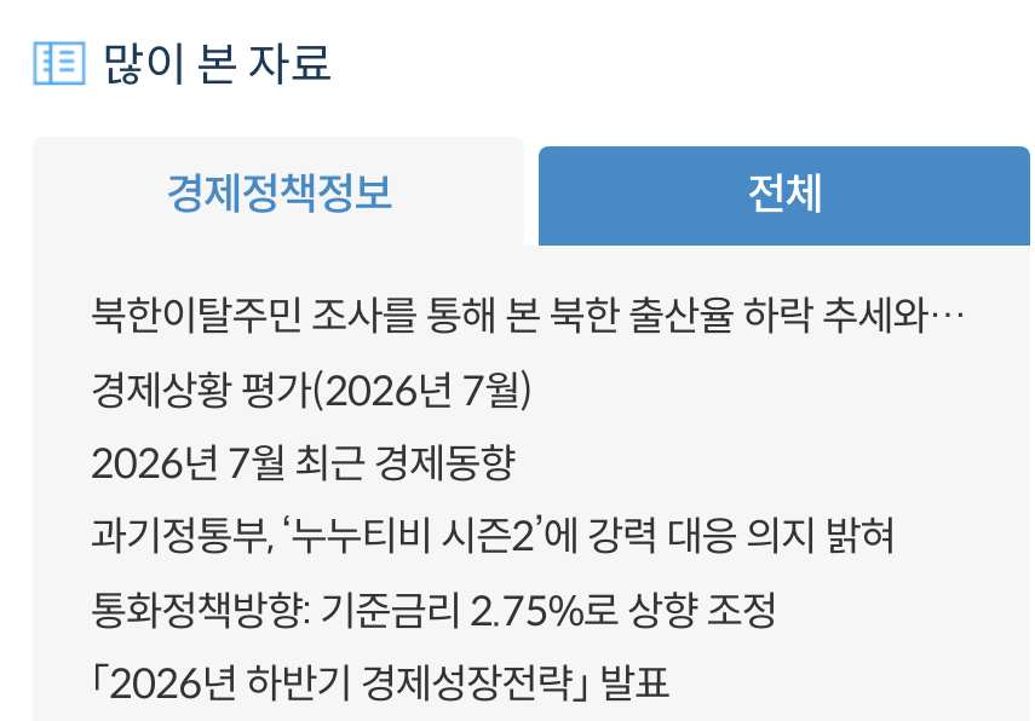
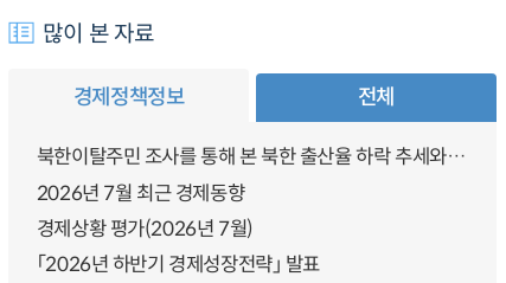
moved [90,366,533,417] -> [36,217,253,242]: 경제상황 평가(2026년 7월)
[90,512,895,637] 과기정통부, ‘누누티비 시즌2’에 강력 대응 의지 밝혀 | 통화정책방향: 기준금리 2.75%로 상향 조정 -> none

